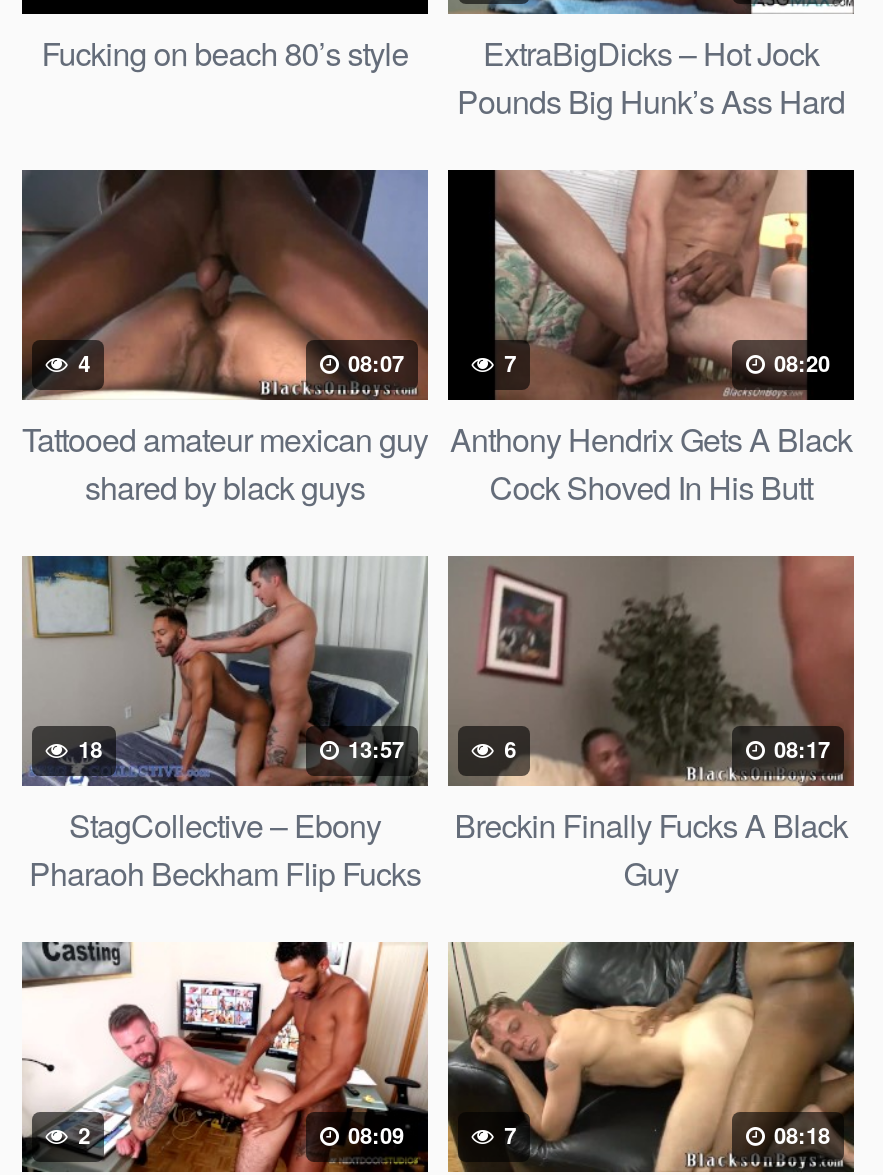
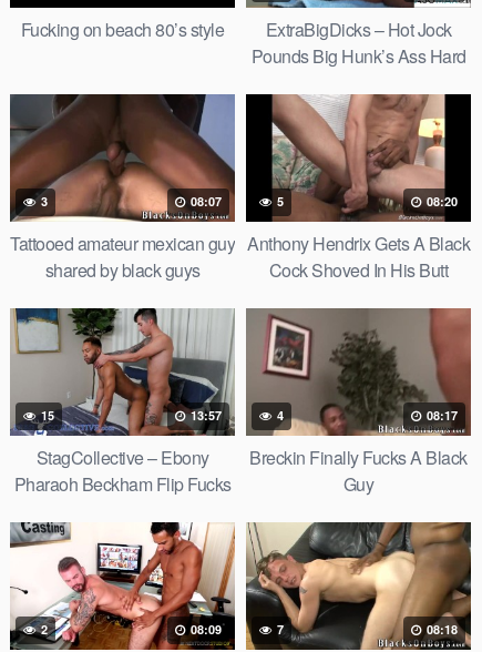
[72,347,90,377] 4 -> [38,192,48,209] 3
[498,347,516,377] 7 -> [274,192,284,209] 5
[72,733,102,763] 18 -> [38,406,54,423] 15
[498,733,516,763] 6 -> [274,406,284,423] 4

